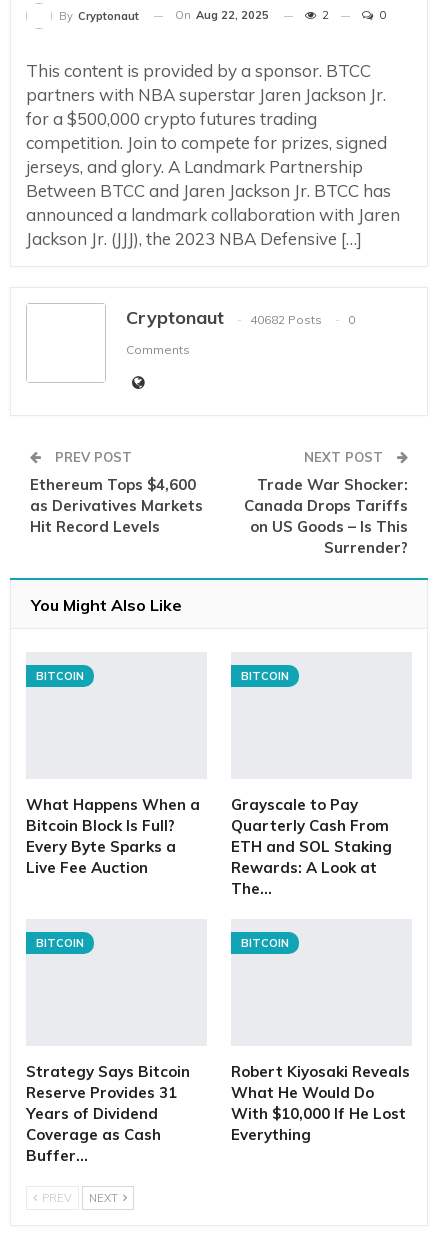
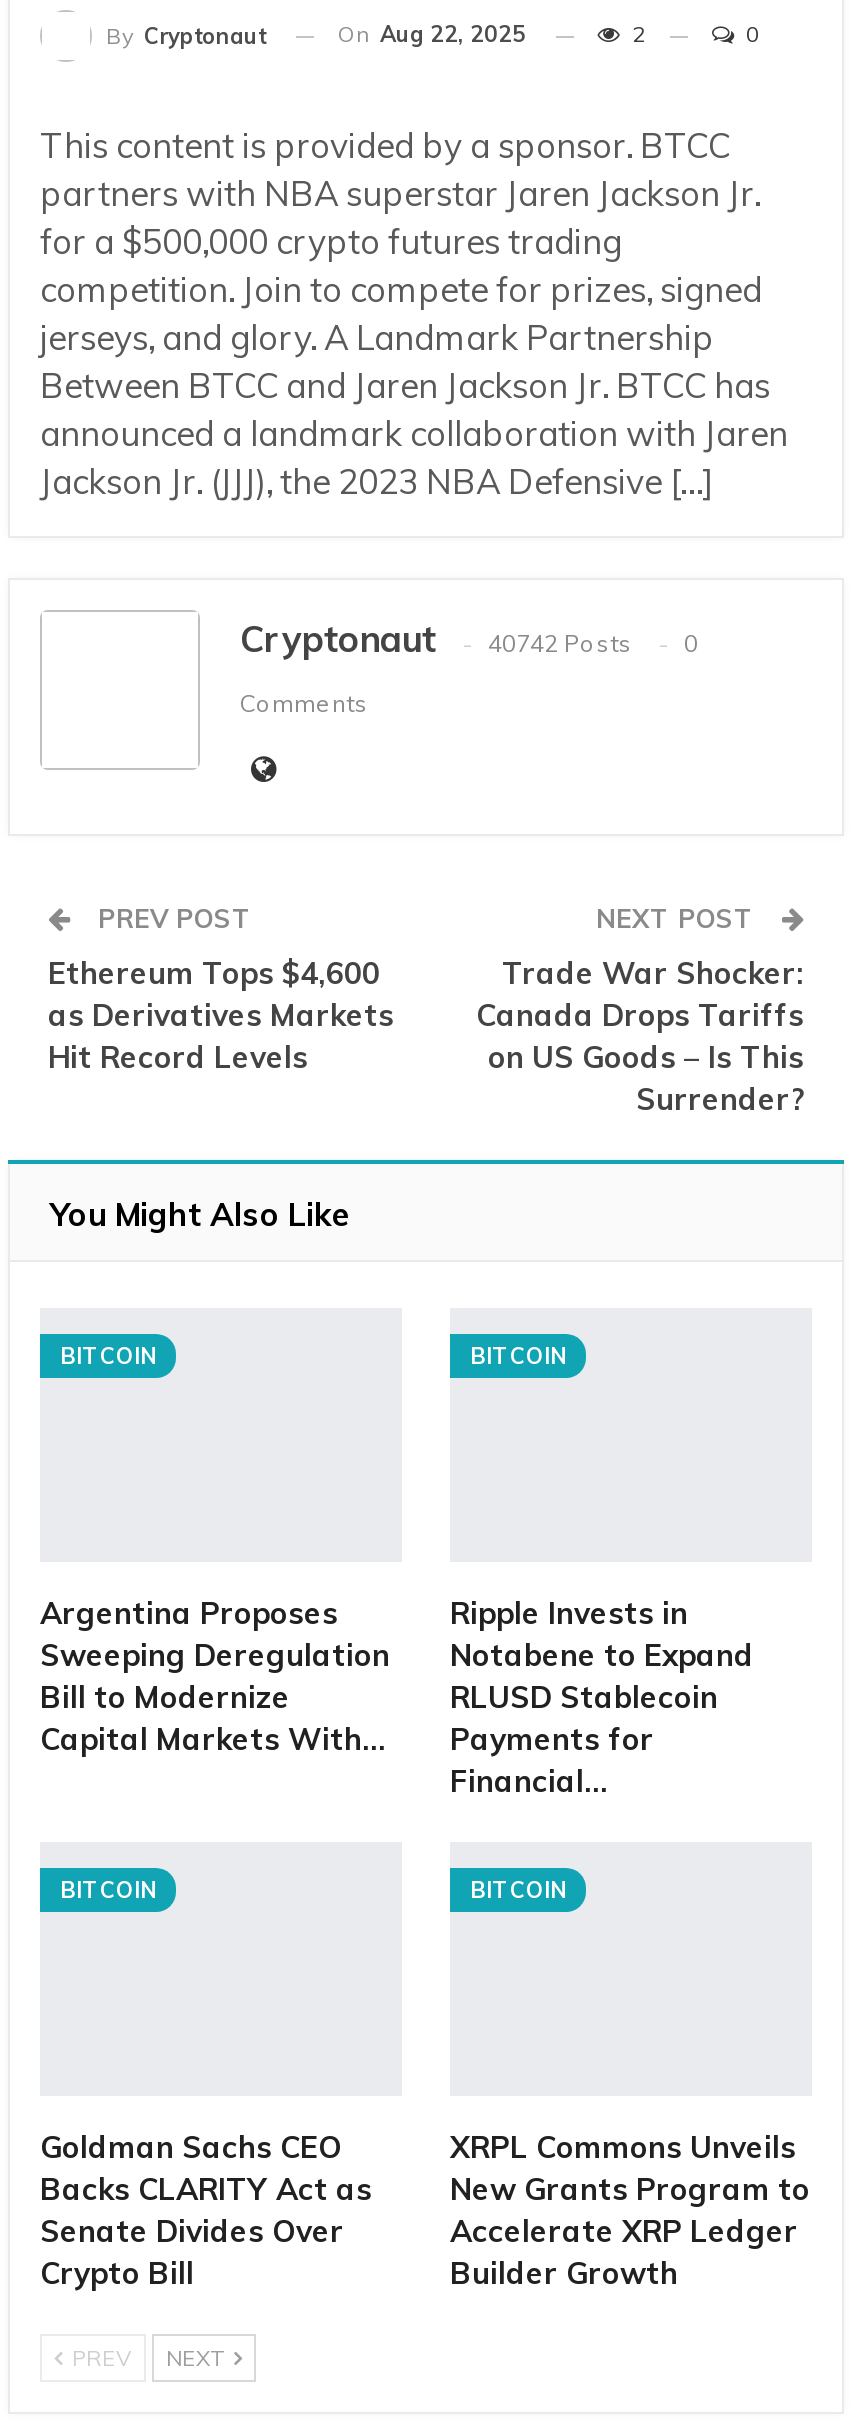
[126,306,355,329] Cryptonaut 40682 Posts 0 -> [240,616,698,662] Cryptonaut 40742 Posts 0
[26,795,200,877] What Happens When a | Bitcoin Block Is Full? | Every Byte Sparks a | Live Fee Auction -> [40,1594,390,1758] Argentina Proposes | Sweeping Deregulation | Bill to Modernize | Capital Markets With…
[231,795,392,898] Grayscale to Pay | Quarterly Cash From | ETH and SOL Staking | Rewards: A Look at | The… -> [450,1594,754,1800] Ripple Invests in | Notabene to Expand | RLUSD Stablecoin | Payments for | Financial…
[26,1062,190,1165] Strategy Says Bitcoin | Reserve Provides 31 | Years of Dividend | Coverage as Cash | Buffer… -> [40,2127,372,2291] Goldman Sachs CEO | Backs CLARITY Act as | Senate Divides Over | Crypto Bill
[231,1062,410,1144] Robert Kiyosaki Reveals | What He Would Do | With $10,000 If He Lost | Everything -> [450,2127,810,2291] XRPL Commons Unveils | New Grants Program to | Accelerate XRP Ledger | Builder Growth

